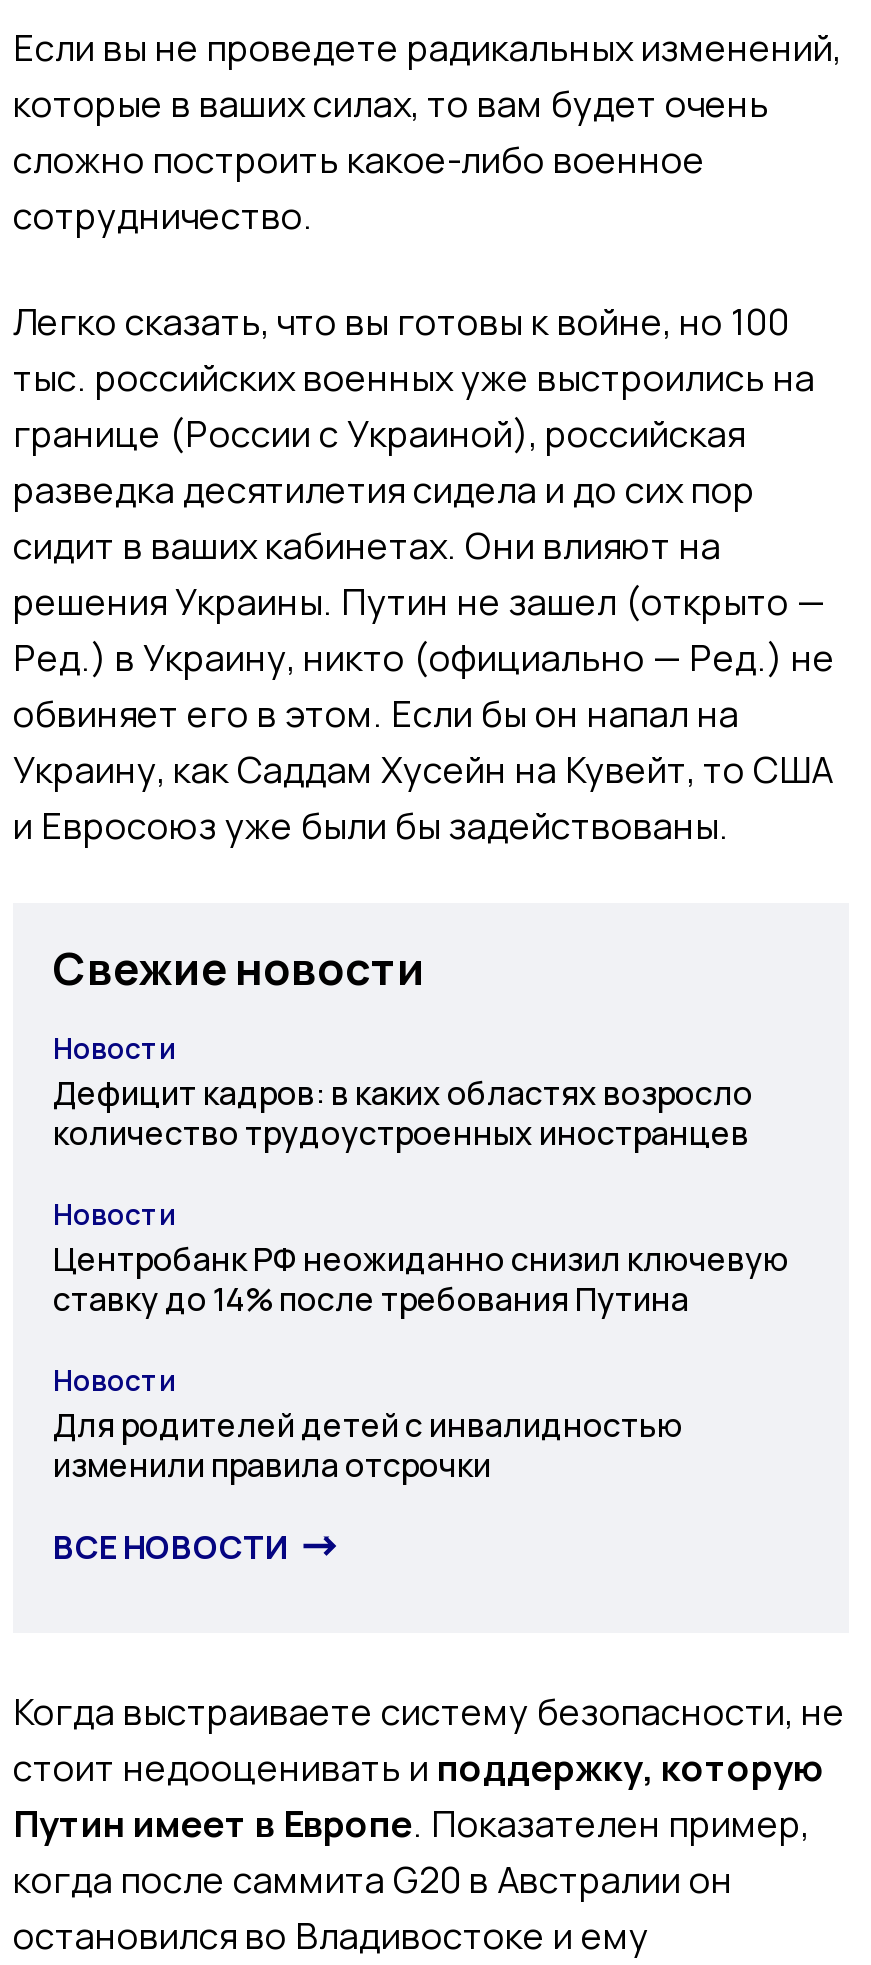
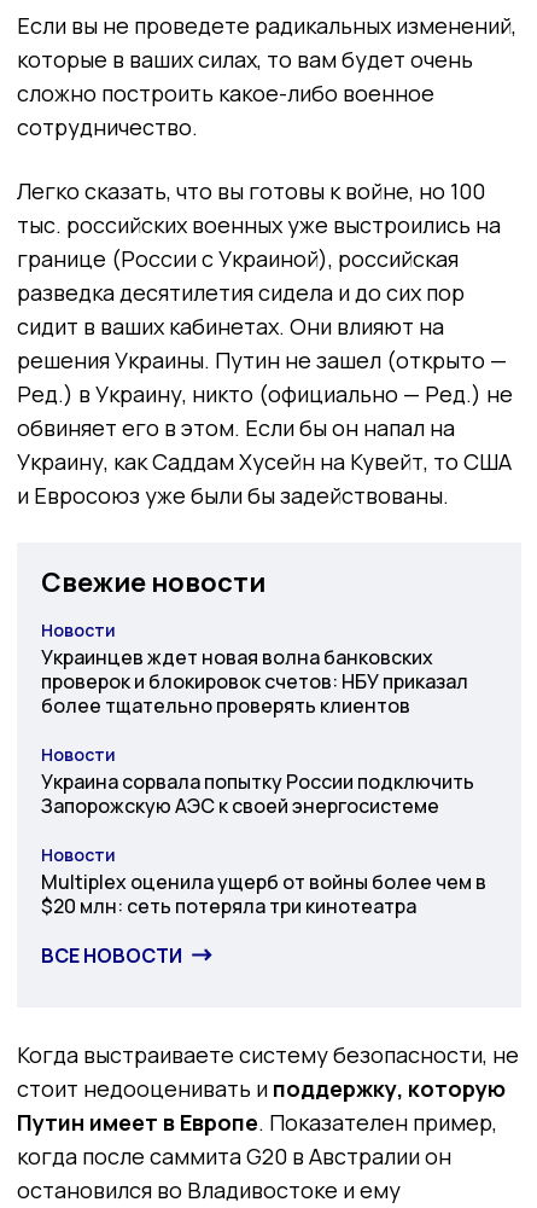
[53,1071,753,1155] Дефицит кадров: в каких областях возросло | количество трудоустроенных иностранцев -> [41,644,468,719] Украинцев ждет новая волна банковских | проверок и блокировок счетов: НБУ приказал | более тщательно проверять клиентов
[53,1237,789,1321] Центробанк РФ неожиданно снизил ключевую | ставку до 14% после требования Путина -> [41,768,474,819] Украина сорвала попытку России подключить | Запорожскую АЭС к своей энергосистеме
[53,1403,683,1487] Для родителей детей с инвалидностью | изменили правила отсрочки -> [41,869,486,919] Multiplex оценила ущерб от войны более чем в | $20 млн: сеть потеряла три кинотеатра

